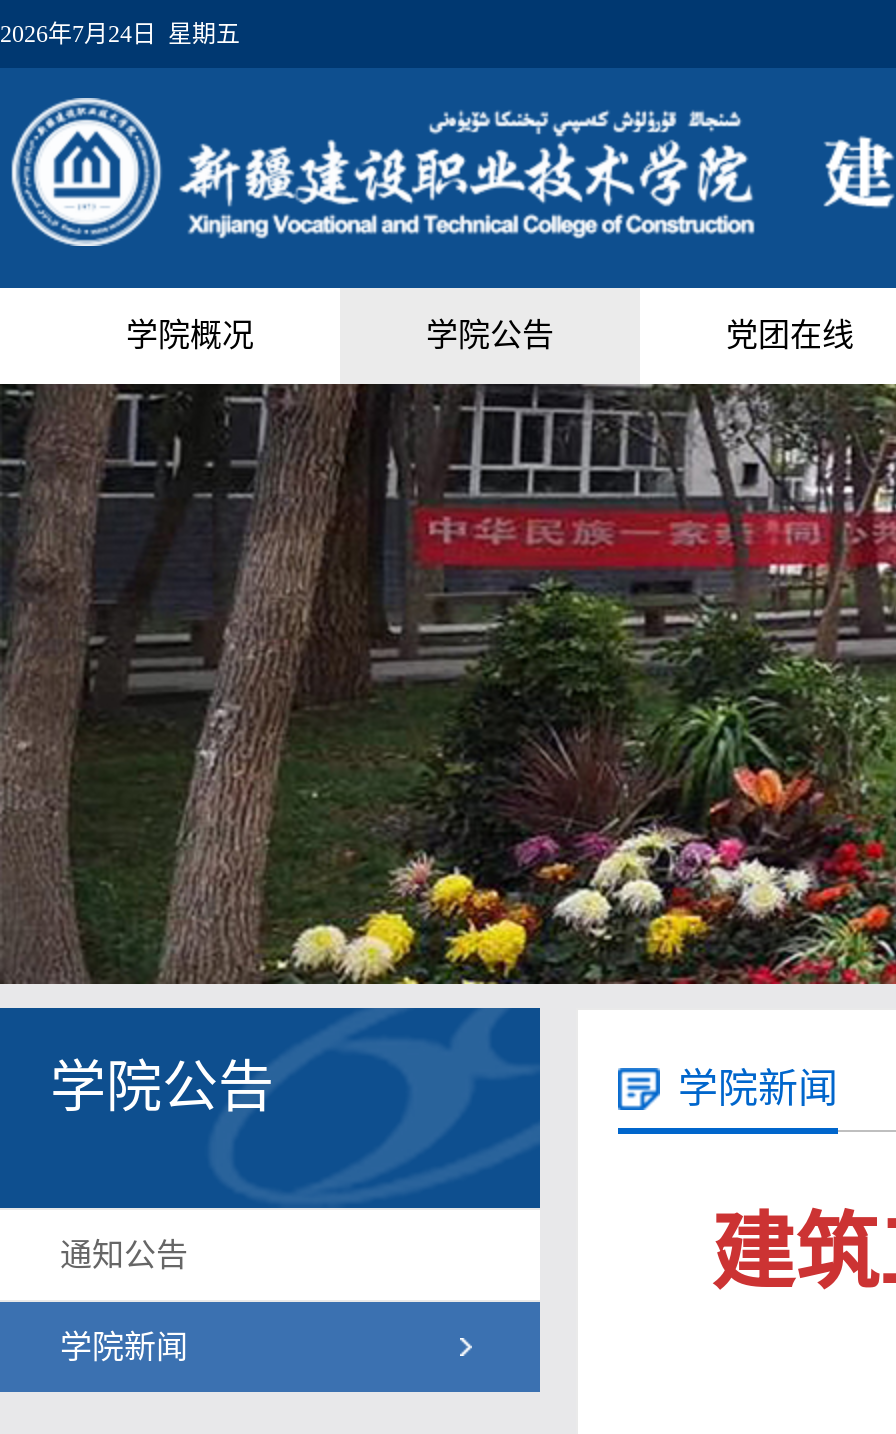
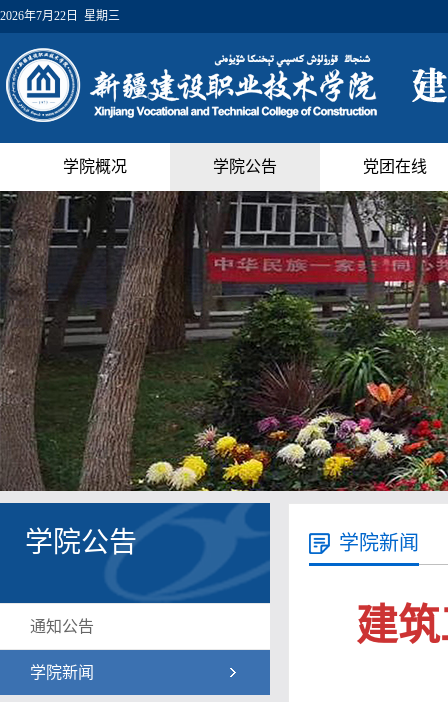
[0,20,240,48] 2026年7月24日 星期五 -> [0,9,120,23] 2026年7月22日 星期三

